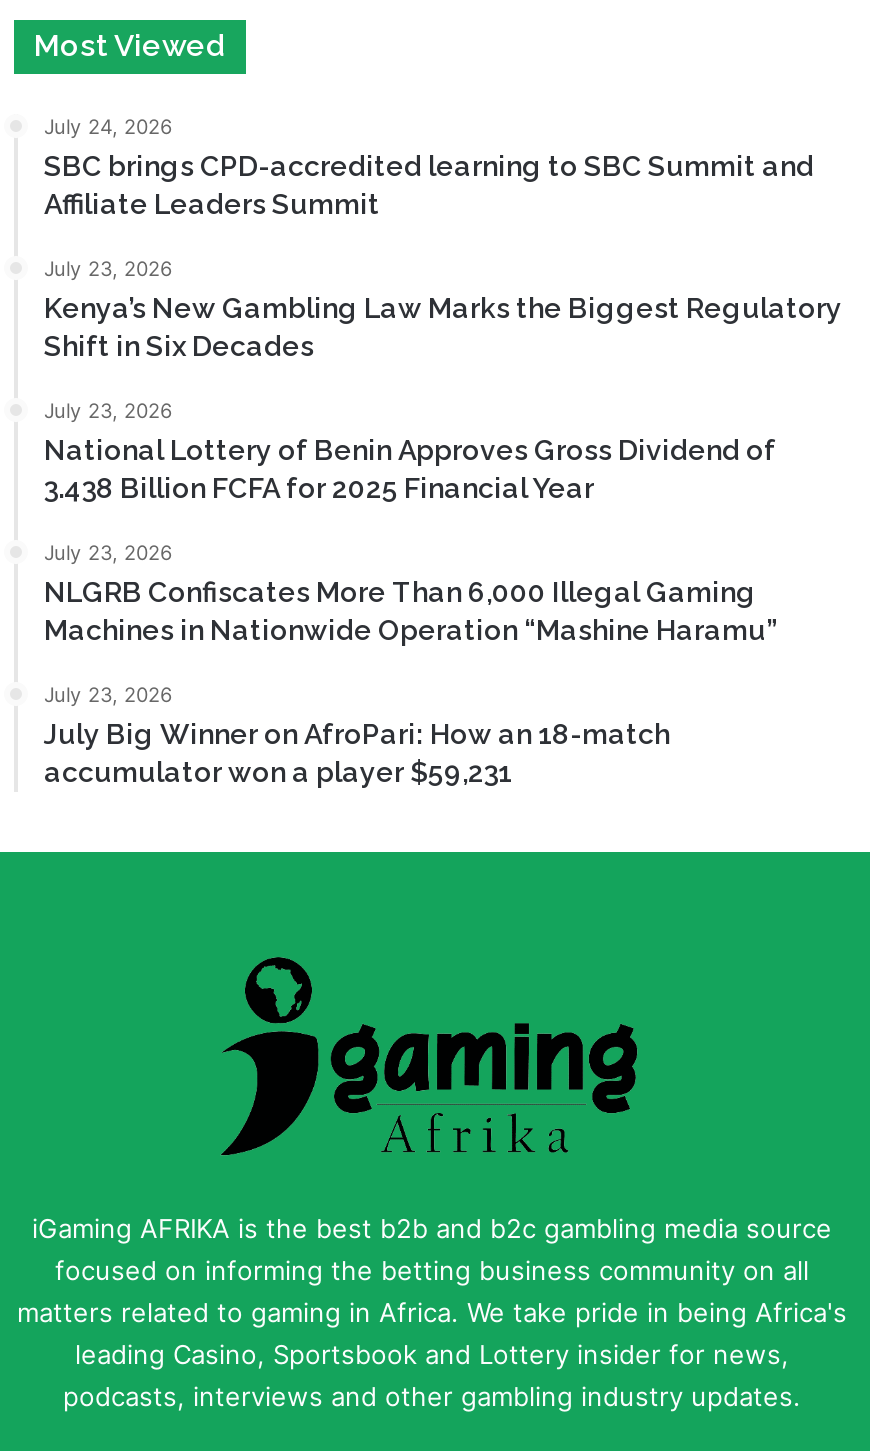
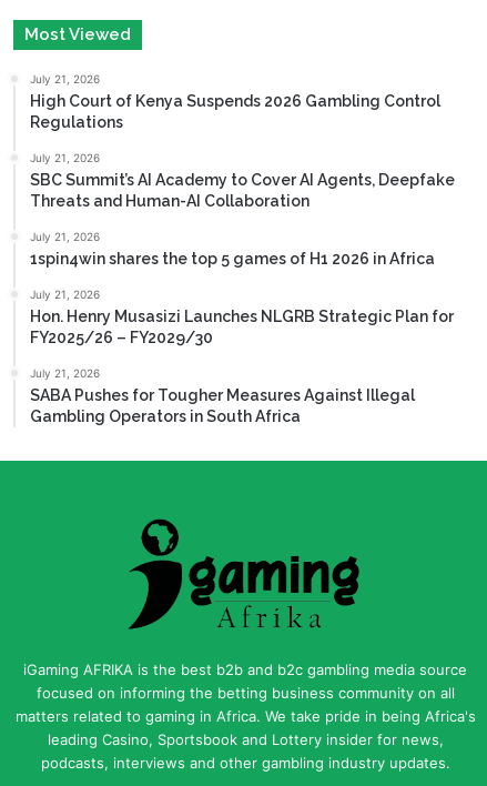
[44,115,814,221] July 24, 2026 | SBC brings CPD-accredited learning to SBC Summit and | Affiliate Leaders Summit -> [30,72,440,131] July 21, 2026 | High Court of Kenya Suspends 2026 Gambling Control | Regulations
[44,257,842,363] July 23, 2026 | Kenya’s New Gambling Law Marks the Biggest Regulatory | Shift in Six Decades -> [30,151,455,210] July 21, 2026 | SBC Summit’s AI Academy to Cover AI Agents, Deepfake | Threats and Human-AI Collaboration
[44,399,776,505] July 23, 2026 | National Lottery of Benin Approves Gross Dividend of | 3.438 Billion FCFA for 2025 Financial Year -> [30,230,435,267] July 21, 2026 | 1spin4win shares the top 5 games of H1 2026 in Africa
[44,541,778,647] July 23, 2026 | NLGRB Confiscates More Than 6,000 Illegal Gaming | Machines in Nationwide Operation “Mashine Haramu” -> [30,287,454,346] July 21, 2026 | Hon. Henry Musasizi Launches NLGRB Strategic Plan for | FY2025/26 – FY2029/30
[44,683,670,789] July 23, 2026 | July Big Winner on AfroPari: How an 18-match | accumulator won a player $59,231 -> [30,366,415,425] July 21, 2026 | SABA Pushes for Tougher Measures Against Illegal | Gambling Operators in South Africa

